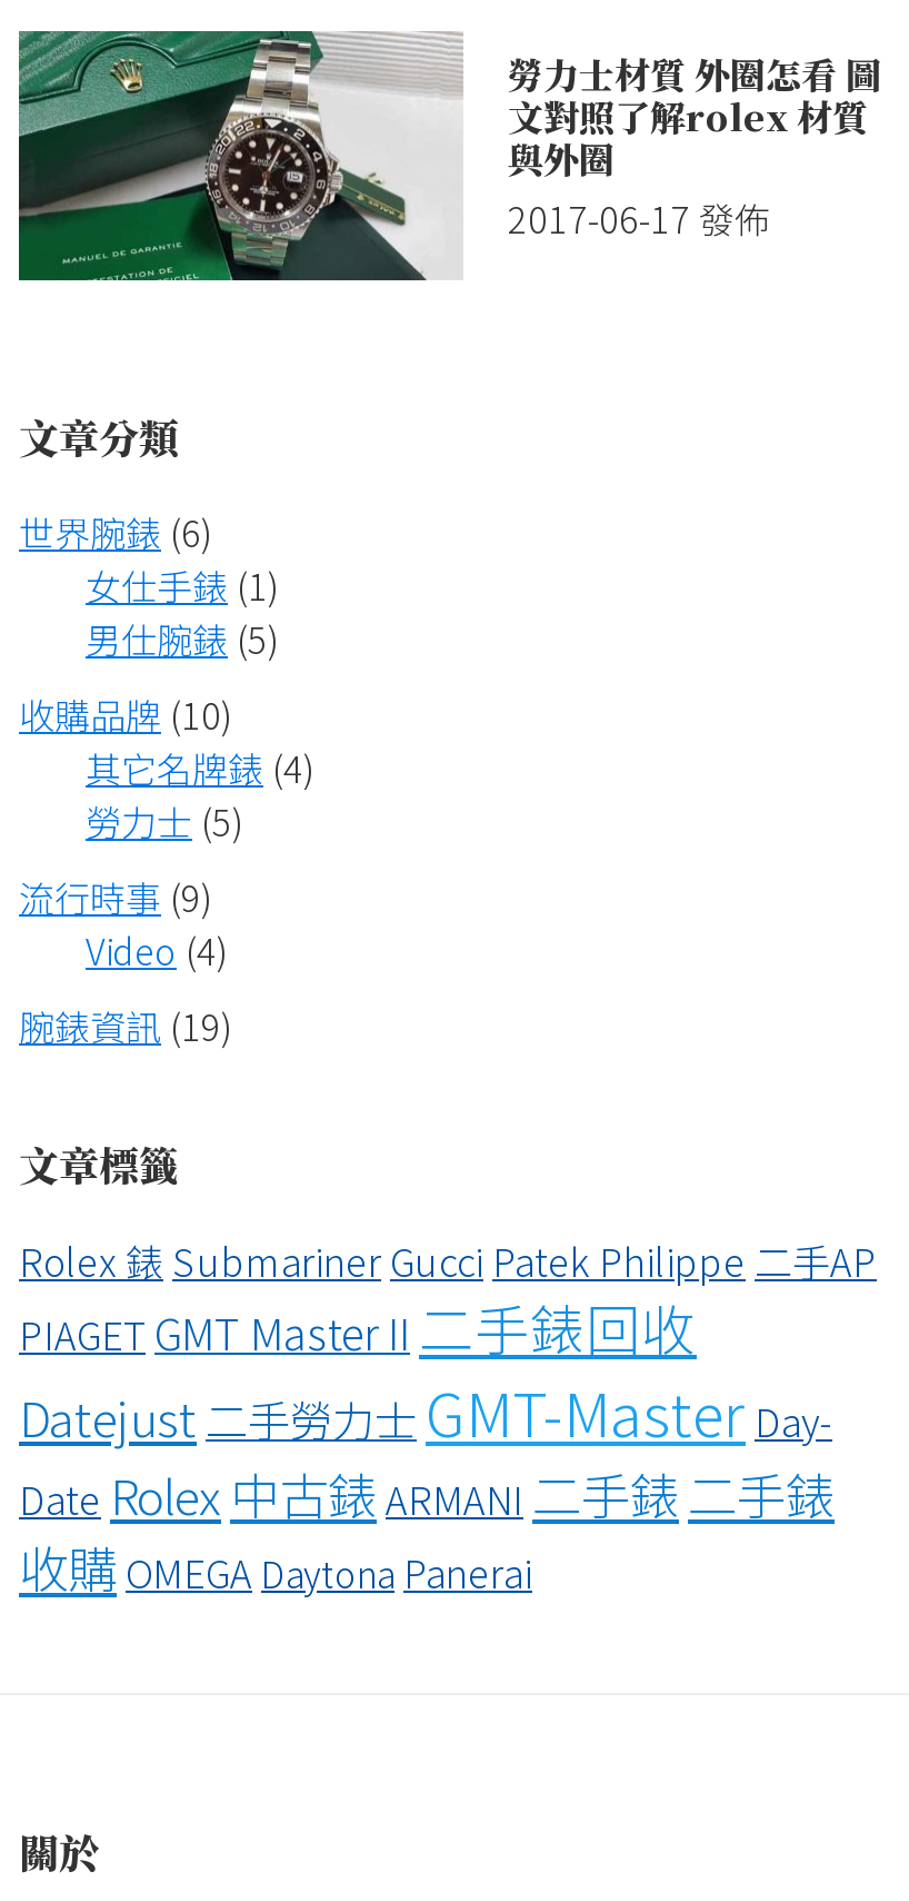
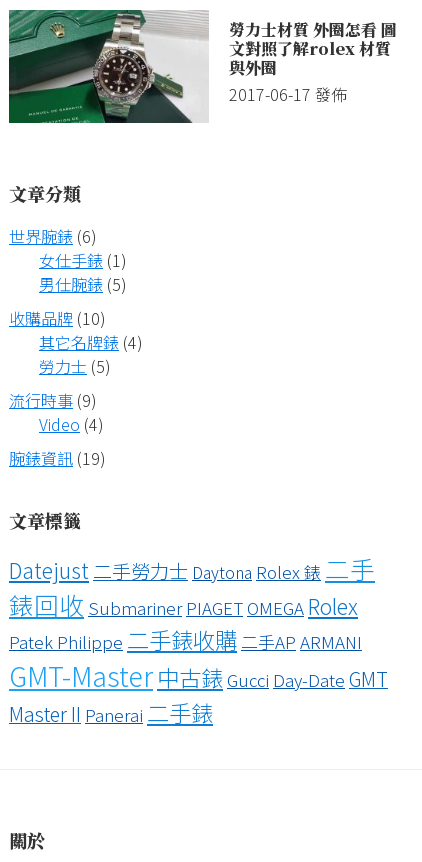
[19,1232,877,1602] Rolex 錶 Submariner Gucci Patek Philippe 二手AP | PIAGET GMT Master II 二手錶回收 | Datejust 二手勞力士 GMT-Master Day- | Date Rolex 中古錶 ARMANI 二手錶 二手錶 | 收購 OMEGA Daytona Panerai -> [9,551,388,728] Datejust 二手勞力士 Daytona Rolex 錶 二手 | 錶回收 Submariner PIAGET OMEGA Rolex | Patek Philippe 二手錶收購 二手AP ARMANI | GMT-Master 中古錶 Gucci Day-Date GMT | Master II Panerai 二手錶

